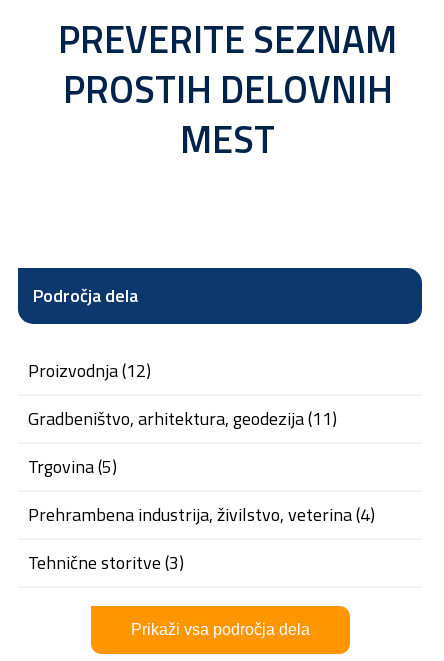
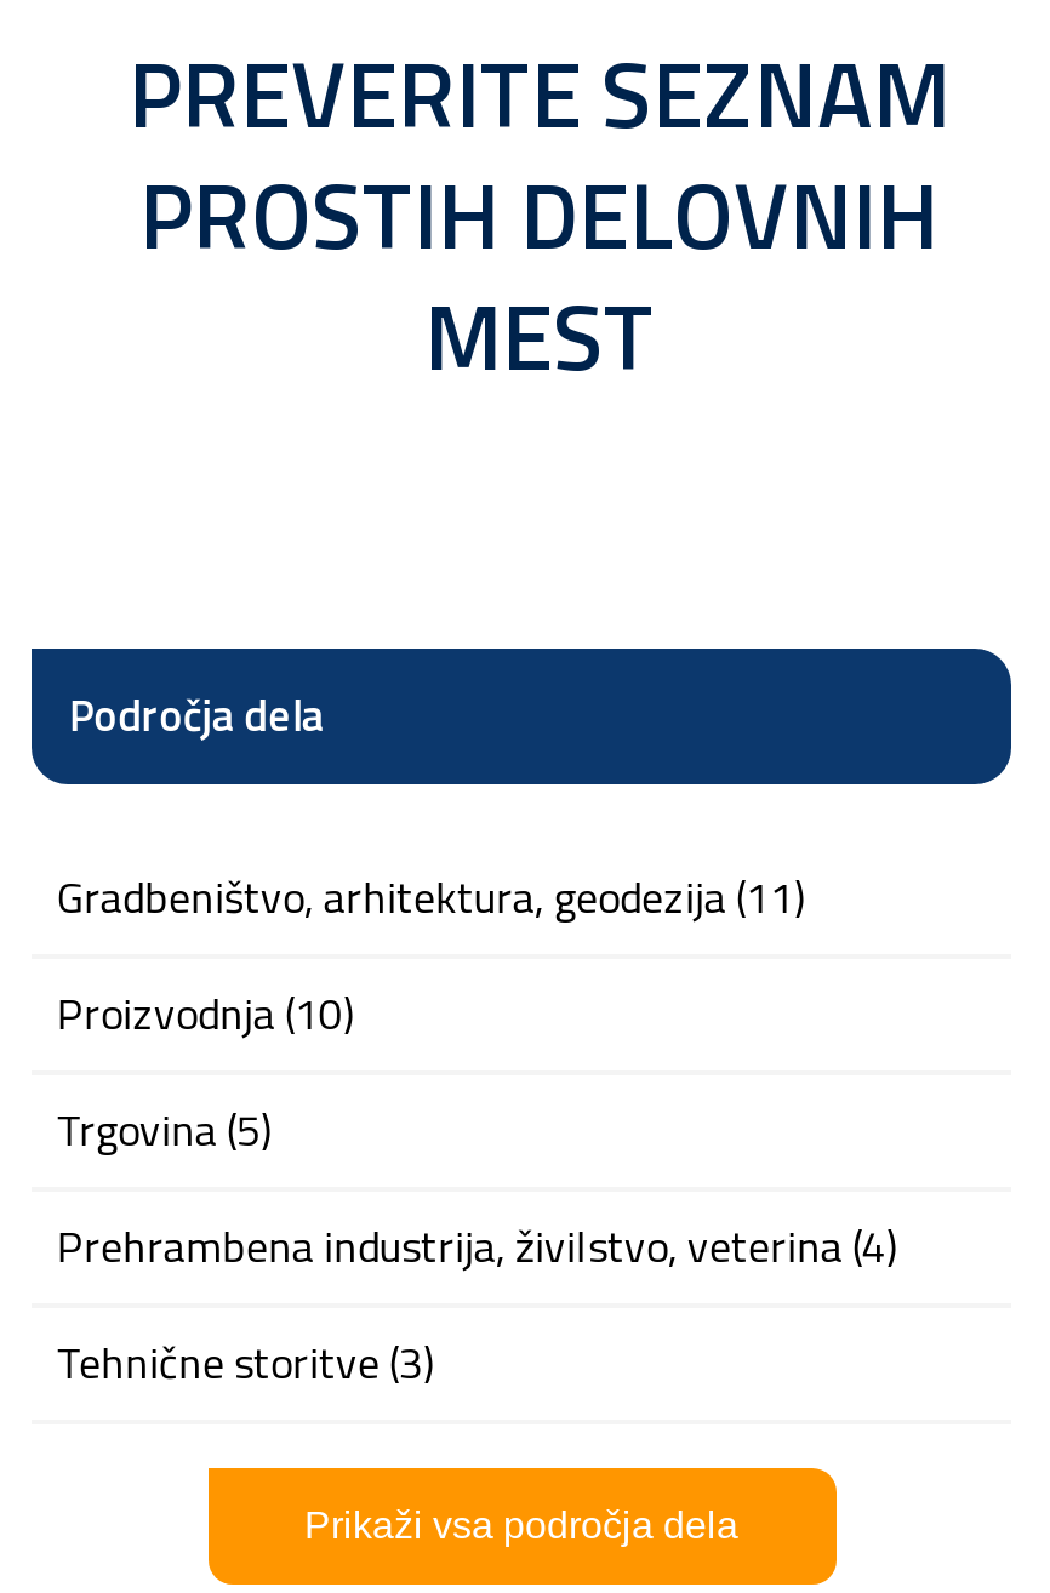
[39,357,151,384] proizvodnja (12) -> none
moved [39,405,337,432] -> [83,864,806,930]: gradbeništvo, arhitektura, geodezija (11)
none -> [83,981,355,1046] proizvodnja (10)

